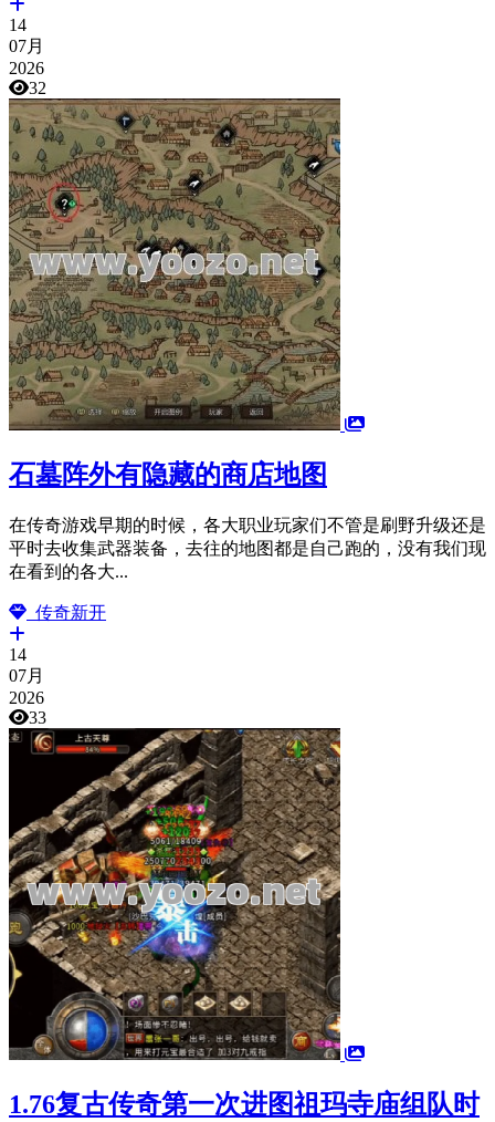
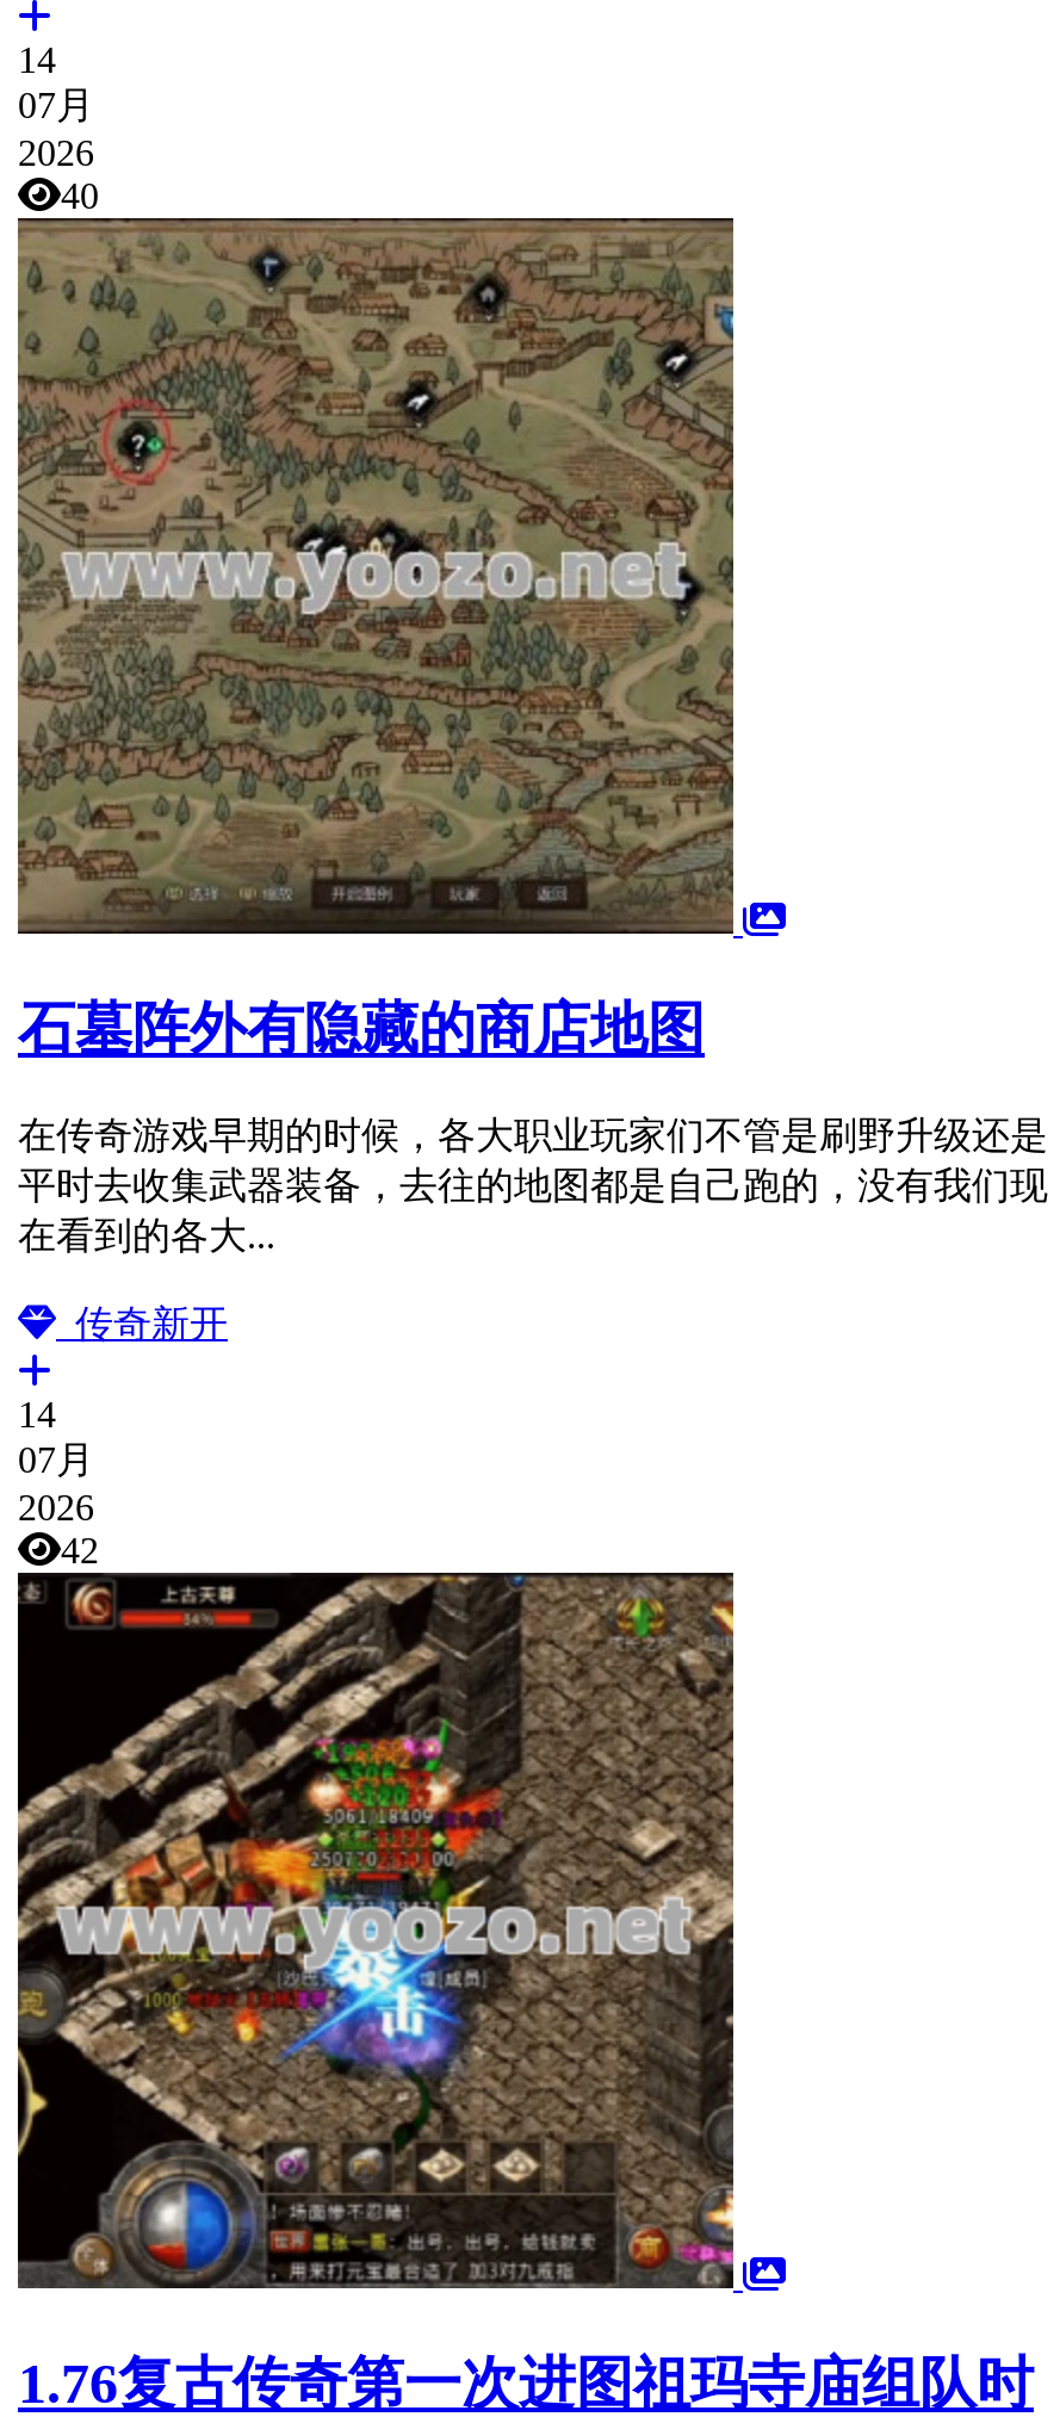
[29,79,46,97] 32 -> [61,174,99,215] 40
[29,708,46,727] 33 -> [61,1531,99,1571] 42

